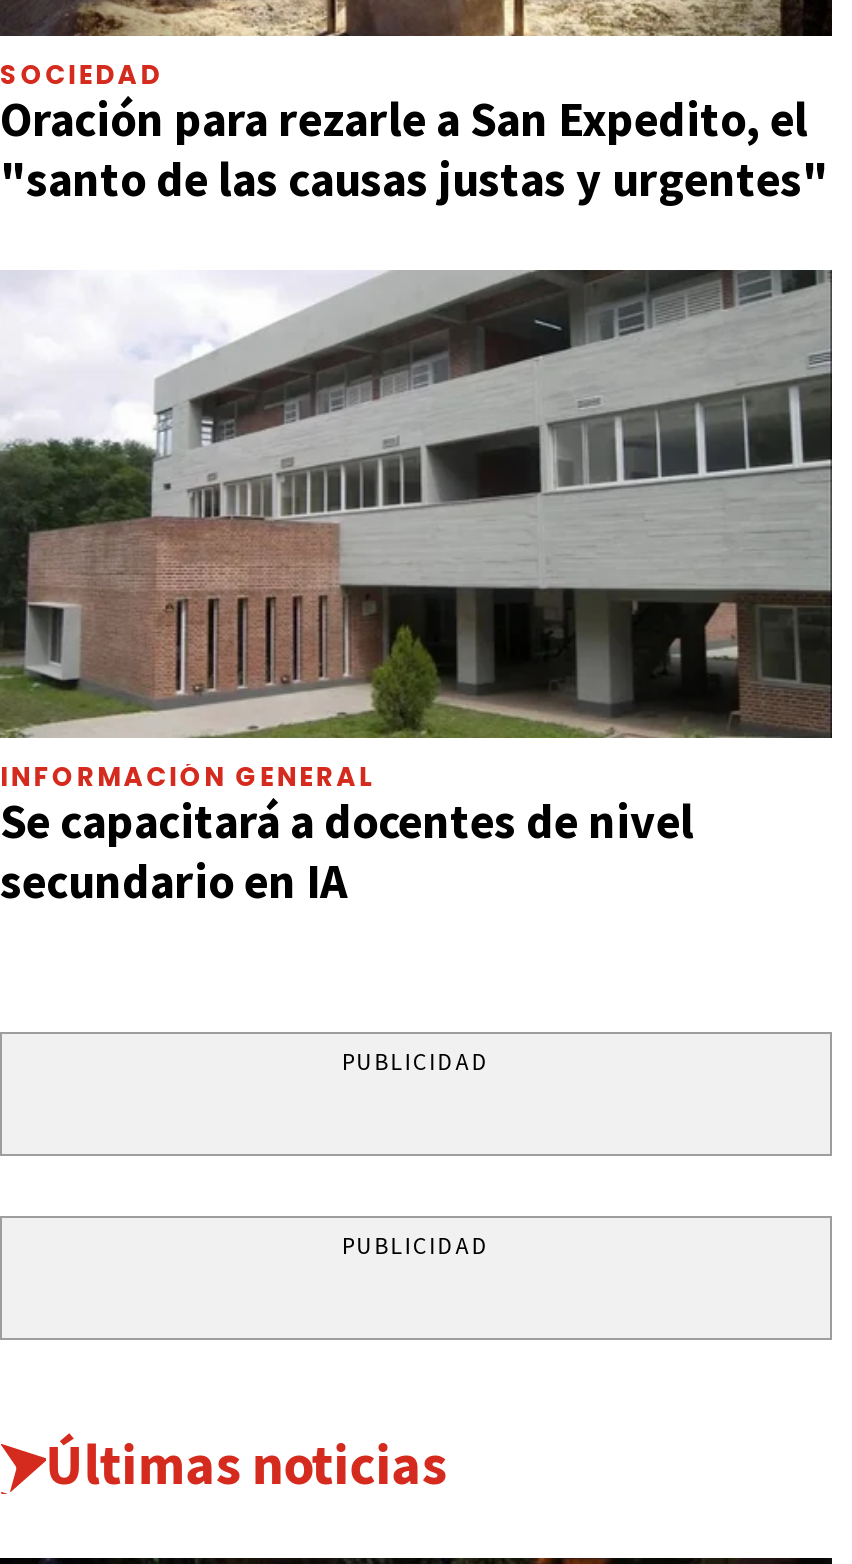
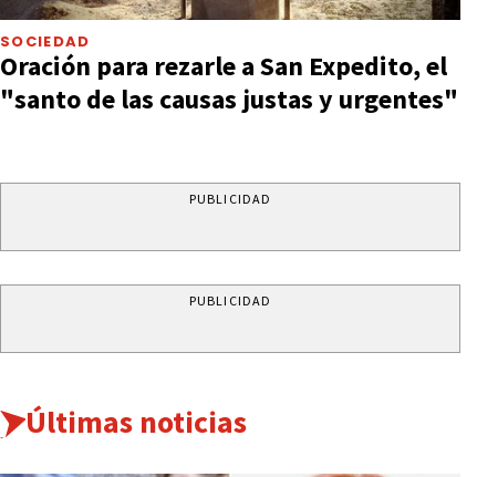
[0,268,832,913] [image] | INFORMACIÓN GENERAL | Se capacitará a docentes de nivel | secundario en IA -> none

